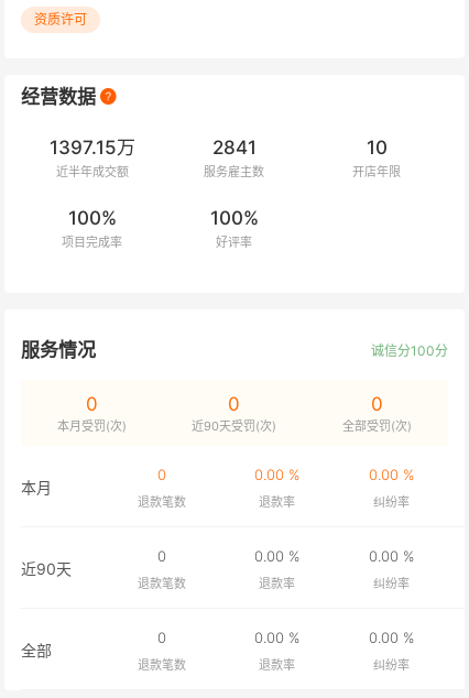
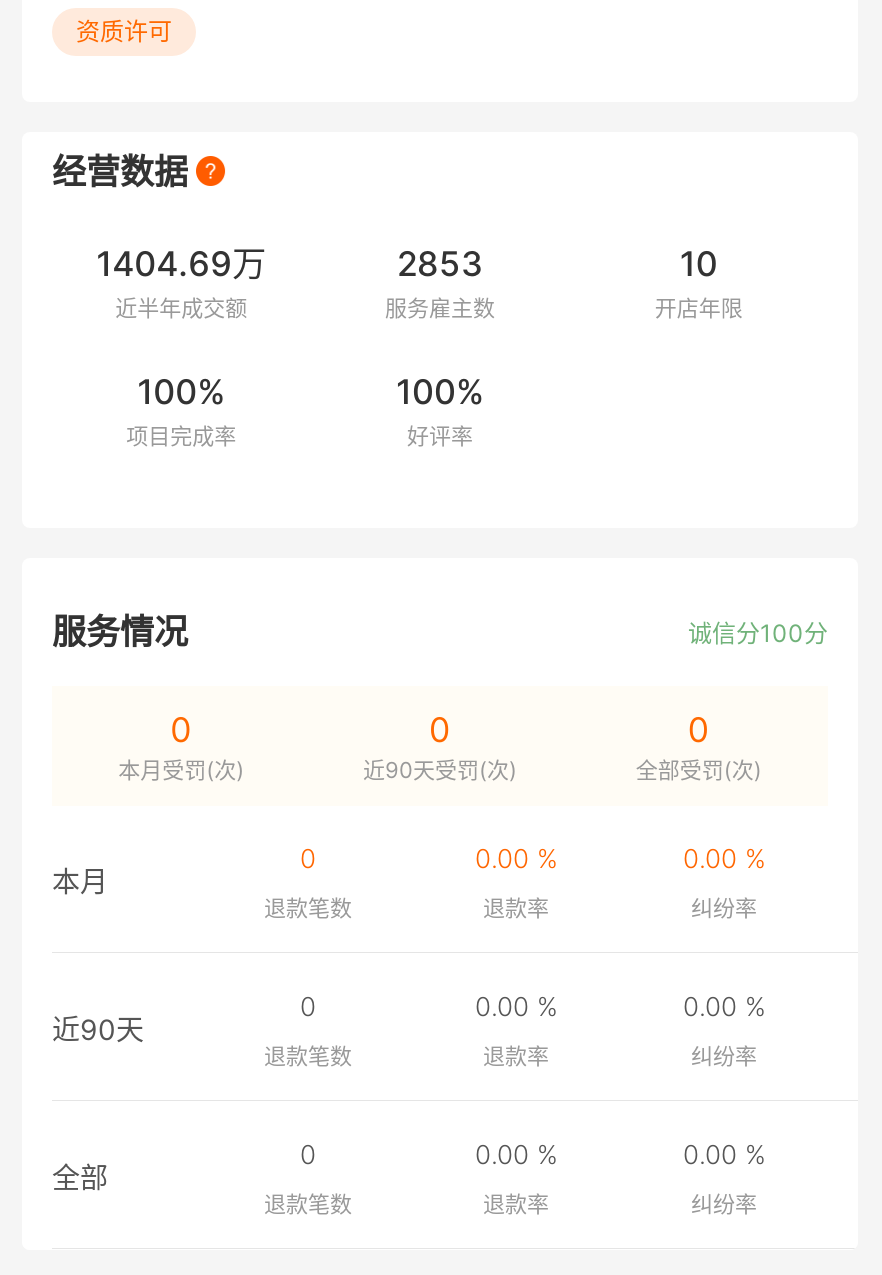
[49,137,135,159] 1397.15万 -> [96,244,266,284] 1404.69万
[212,137,257,159] 2841 -> [397,244,483,284] 2853

